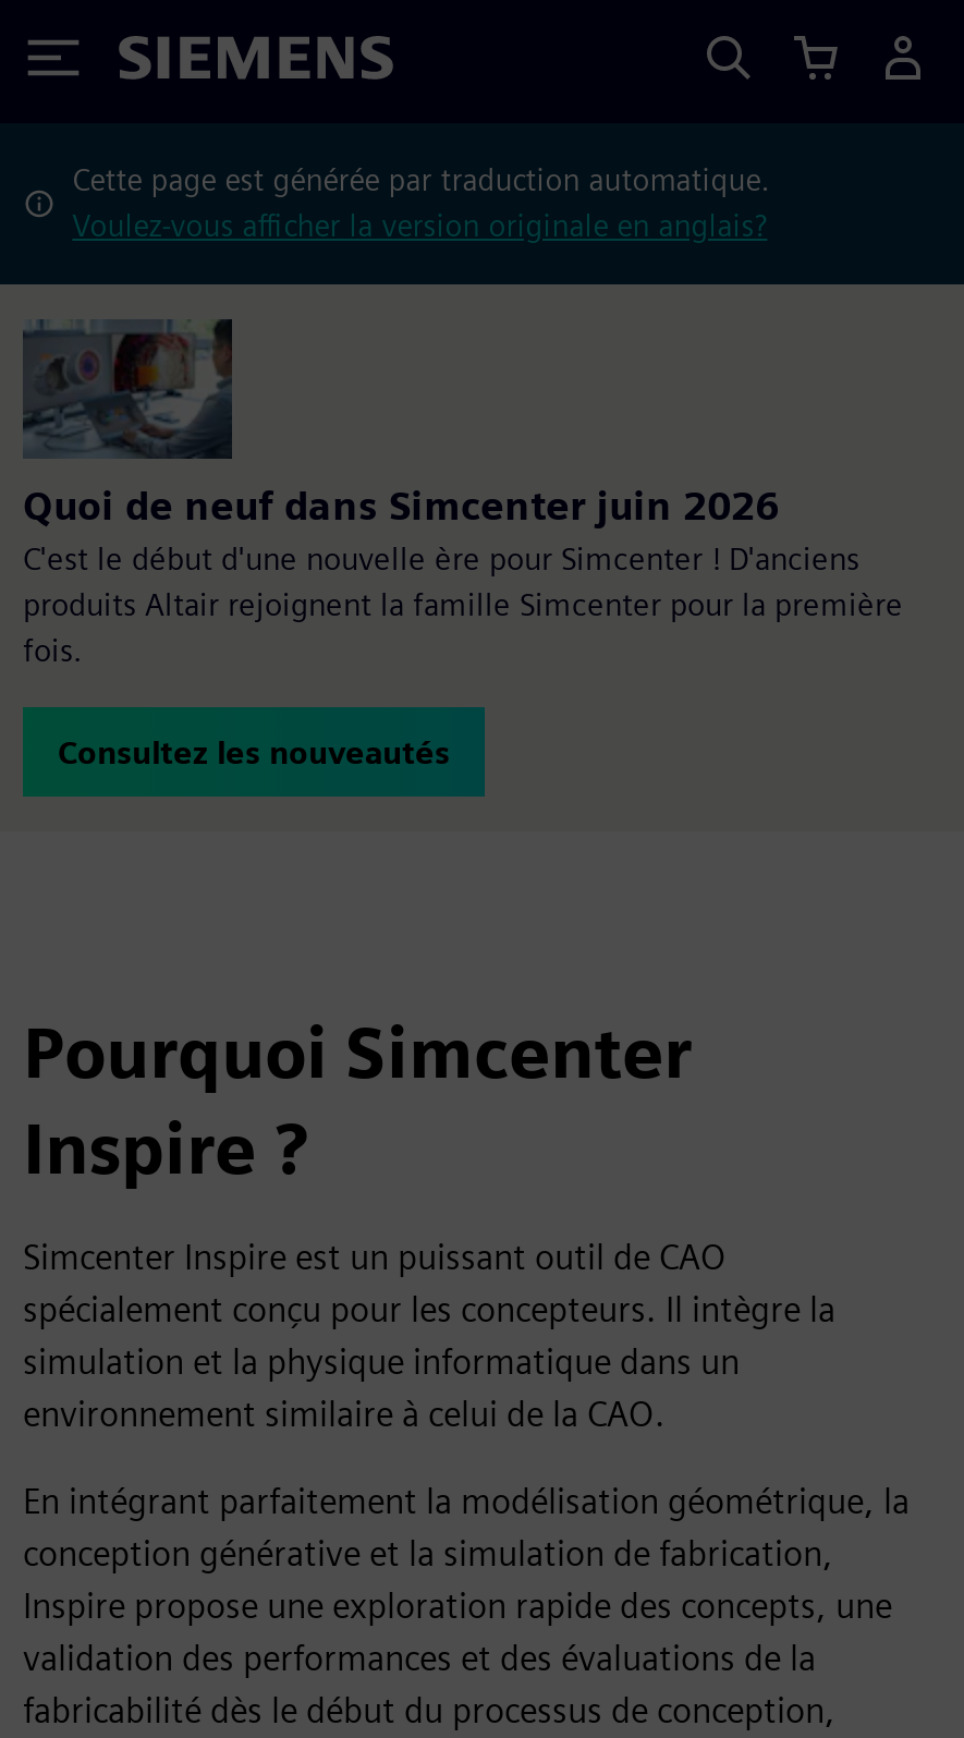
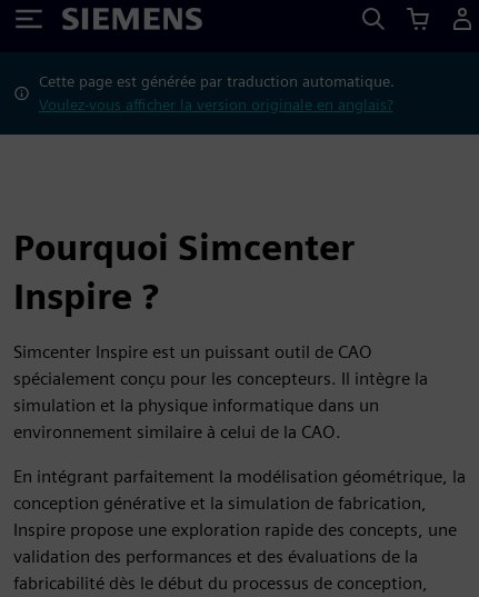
[21,317,903,770] [image] | Quoi de neuf dans Simcenter juin 2026 | C'est le début d'une nouvelle ère pour Simcenter ! D'anciens | produits Altair rejoignent la famille Simcenter pour la première | fois. | Consultez les nouveautés -> none

